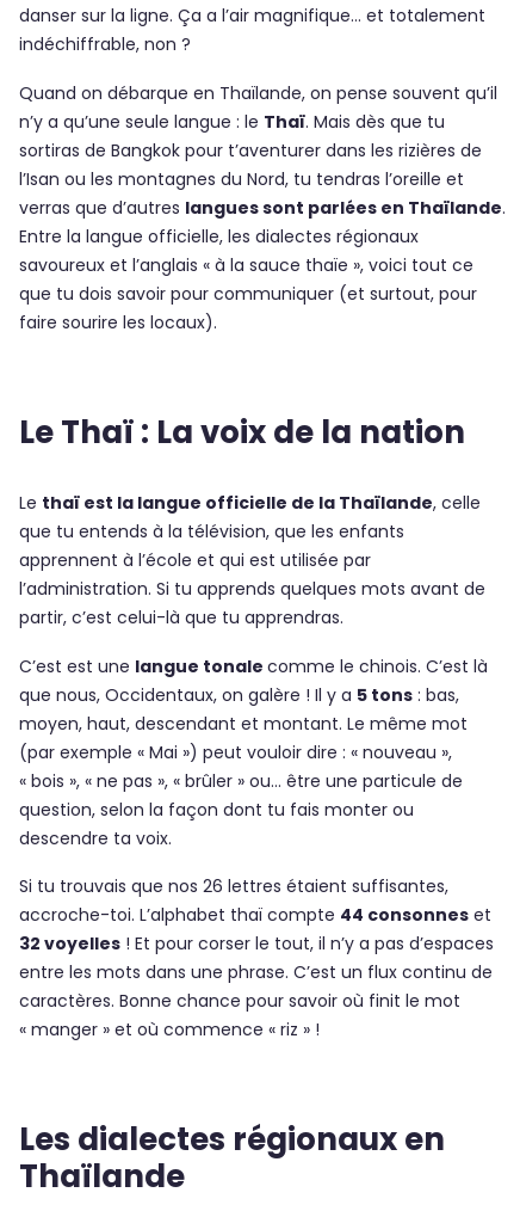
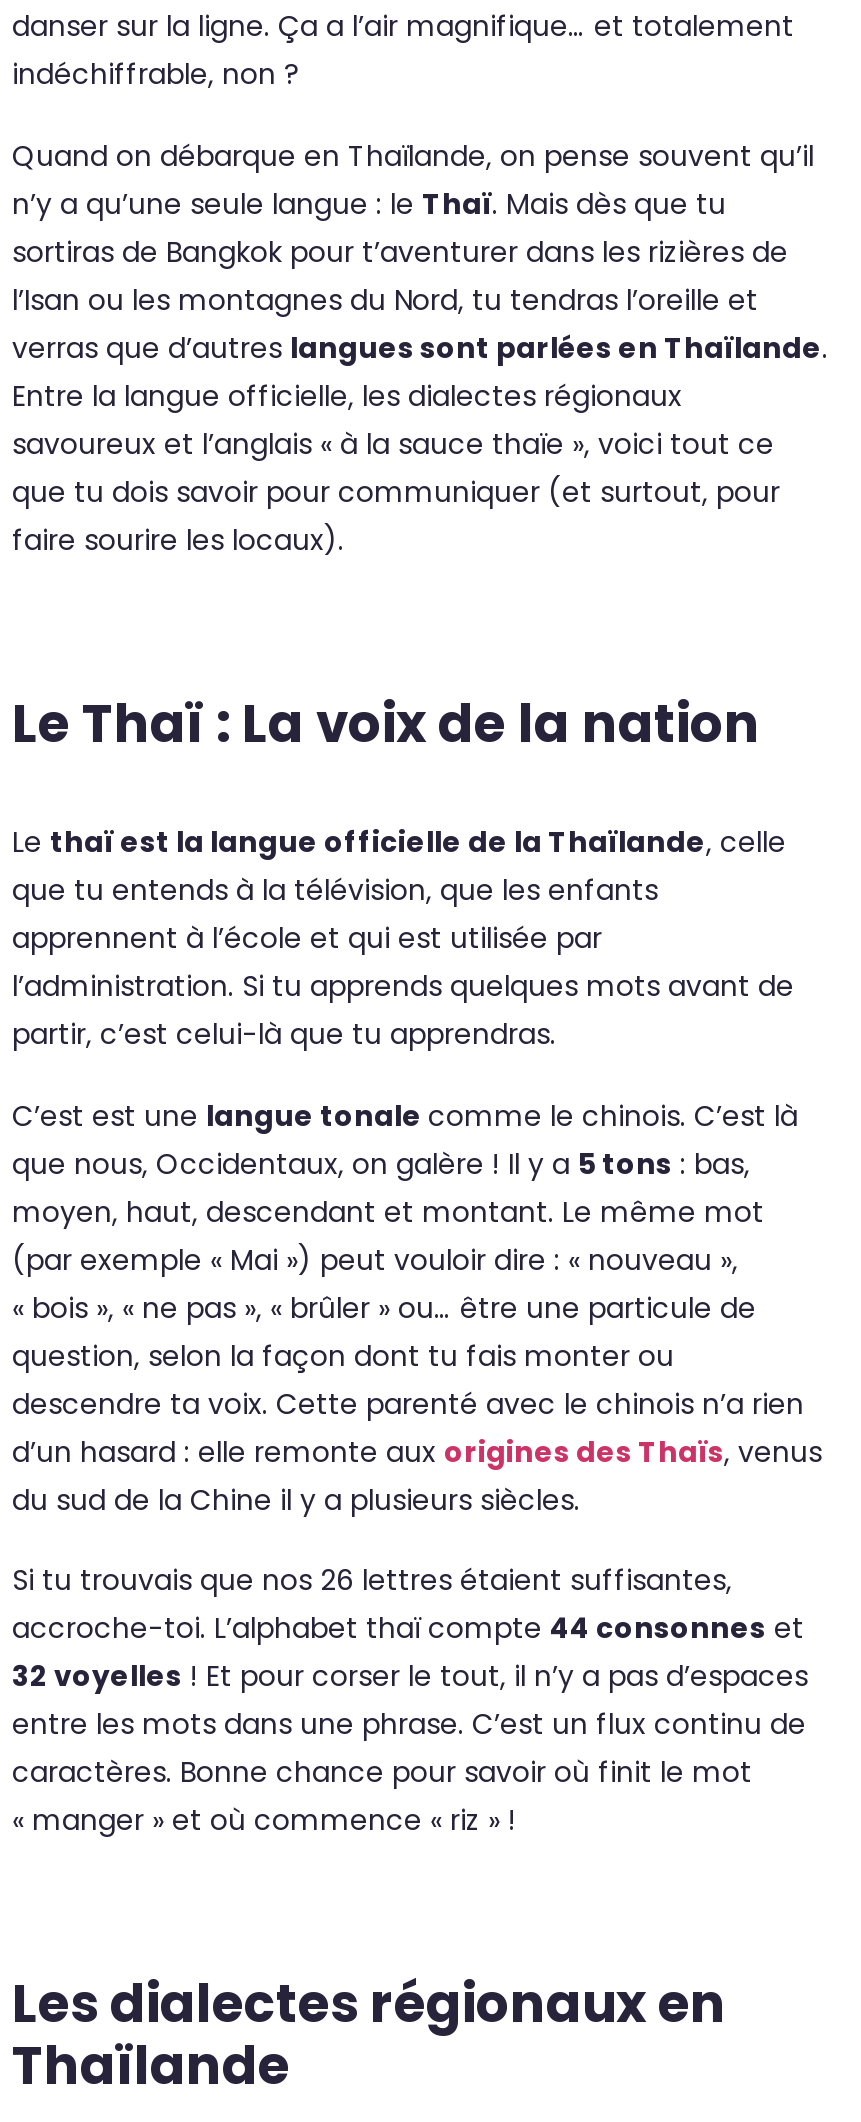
[19,826,172,850] descendre ta voix. -> [12,1383,822,1519] descendre ta voix. Cette parenté avec le chinois n’a rien | d’un hasard : elle remonte aux origines des Thaïs, venus | du sud de la Chine il y a plusieurs siècles.

